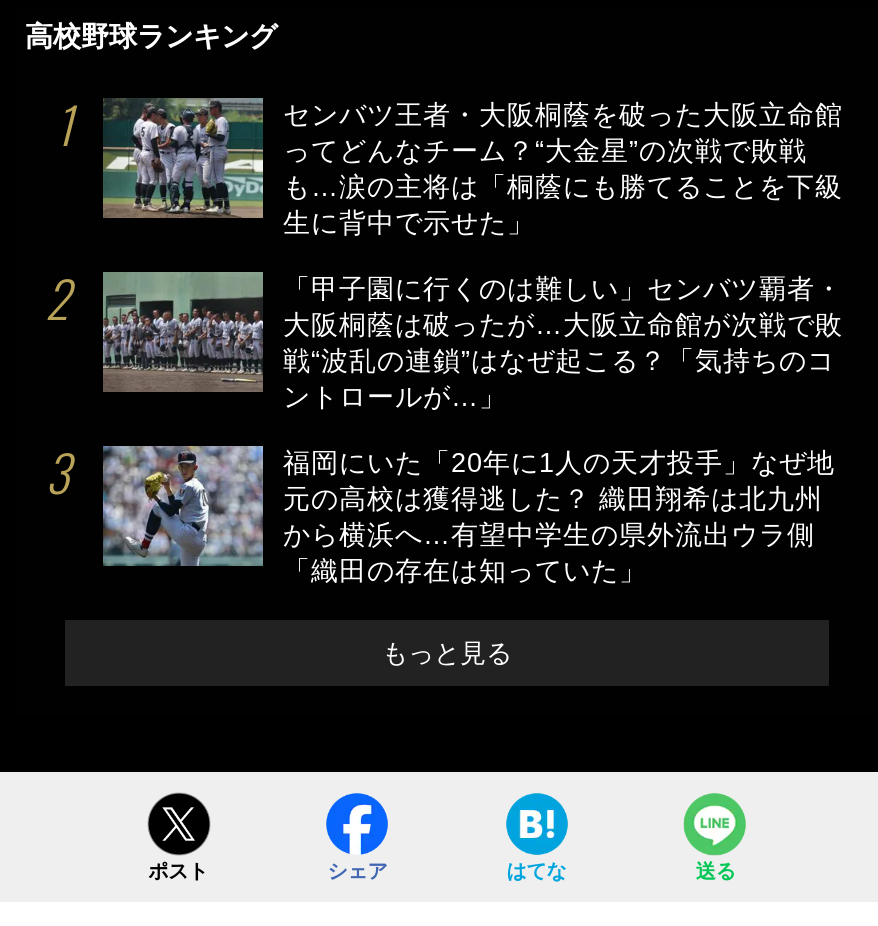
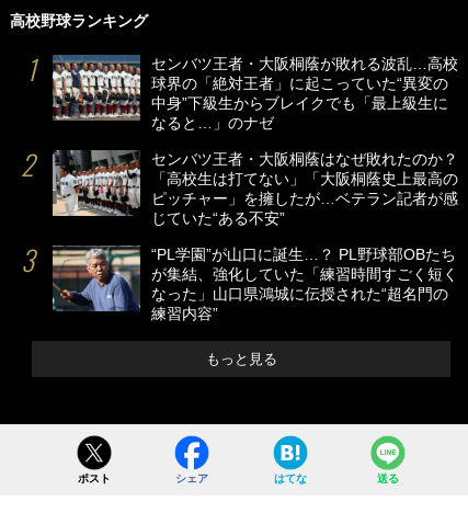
[101,98,843,238] [image] | センバツ王者・大阪桐蔭を破った大阪立命館 | ってどんなチーム？“大金星”の次戦で敗戦 | も…涙の主将は「桐蔭にも勝てることを下級 | 生に背中で示せた」 -> [52,55,458,131] [image] | センバツ王者・大阪桐蔭が敗れる波乱…高校 | 球界の「絶対王者」に起こっていた“異変の | 中身”下級生からブレイクでも「最上級生に | なると…」のナゼ
[103,270,843,412] [image] | 「甲子園に行くのは難しい」センバツ覇者・ | 大阪桐蔭は破ったが…大阪立命館が次戦で敗 | 戦“波乱の連鎖”はなぜ起こる？「気持ちのコ | ントロールが…」 -> [53,150,458,227] [image] | センバツ王者・大阪桐蔭はなぜ敗れたのか？ | 「高校生は打てない」「大阪桐蔭史上最高の | ピッチャー」を擁したが…ベテラン記者が感 | じていた“ある不安”
[103,446,835,586] [image] | 福岡にいた「20年に1人の天才投手」なぜ地 | 元の高校は獲得逃した？ 織田翔希は北九州 | から横浜へ…有望中学生の県外流出ウラ側 | 「織田の存在は知っていた」 -> [52,247,458,322] [image] | “PL学園”が山口に誕生…？ PL野球部OBたち | が集結、強化していた「練習時間すごく短く | なった」山口県鴻城に伝授された“超名門の | 練習内容”

